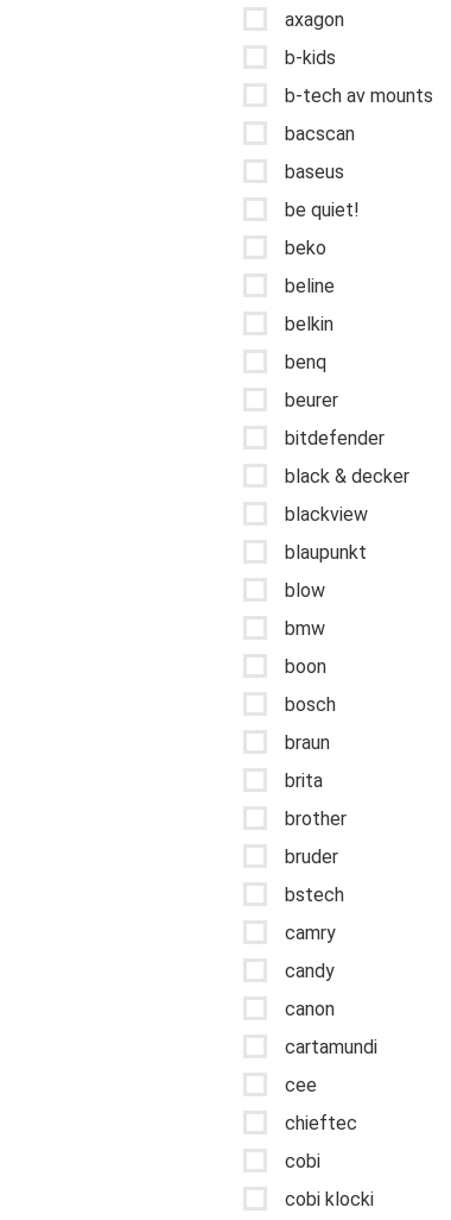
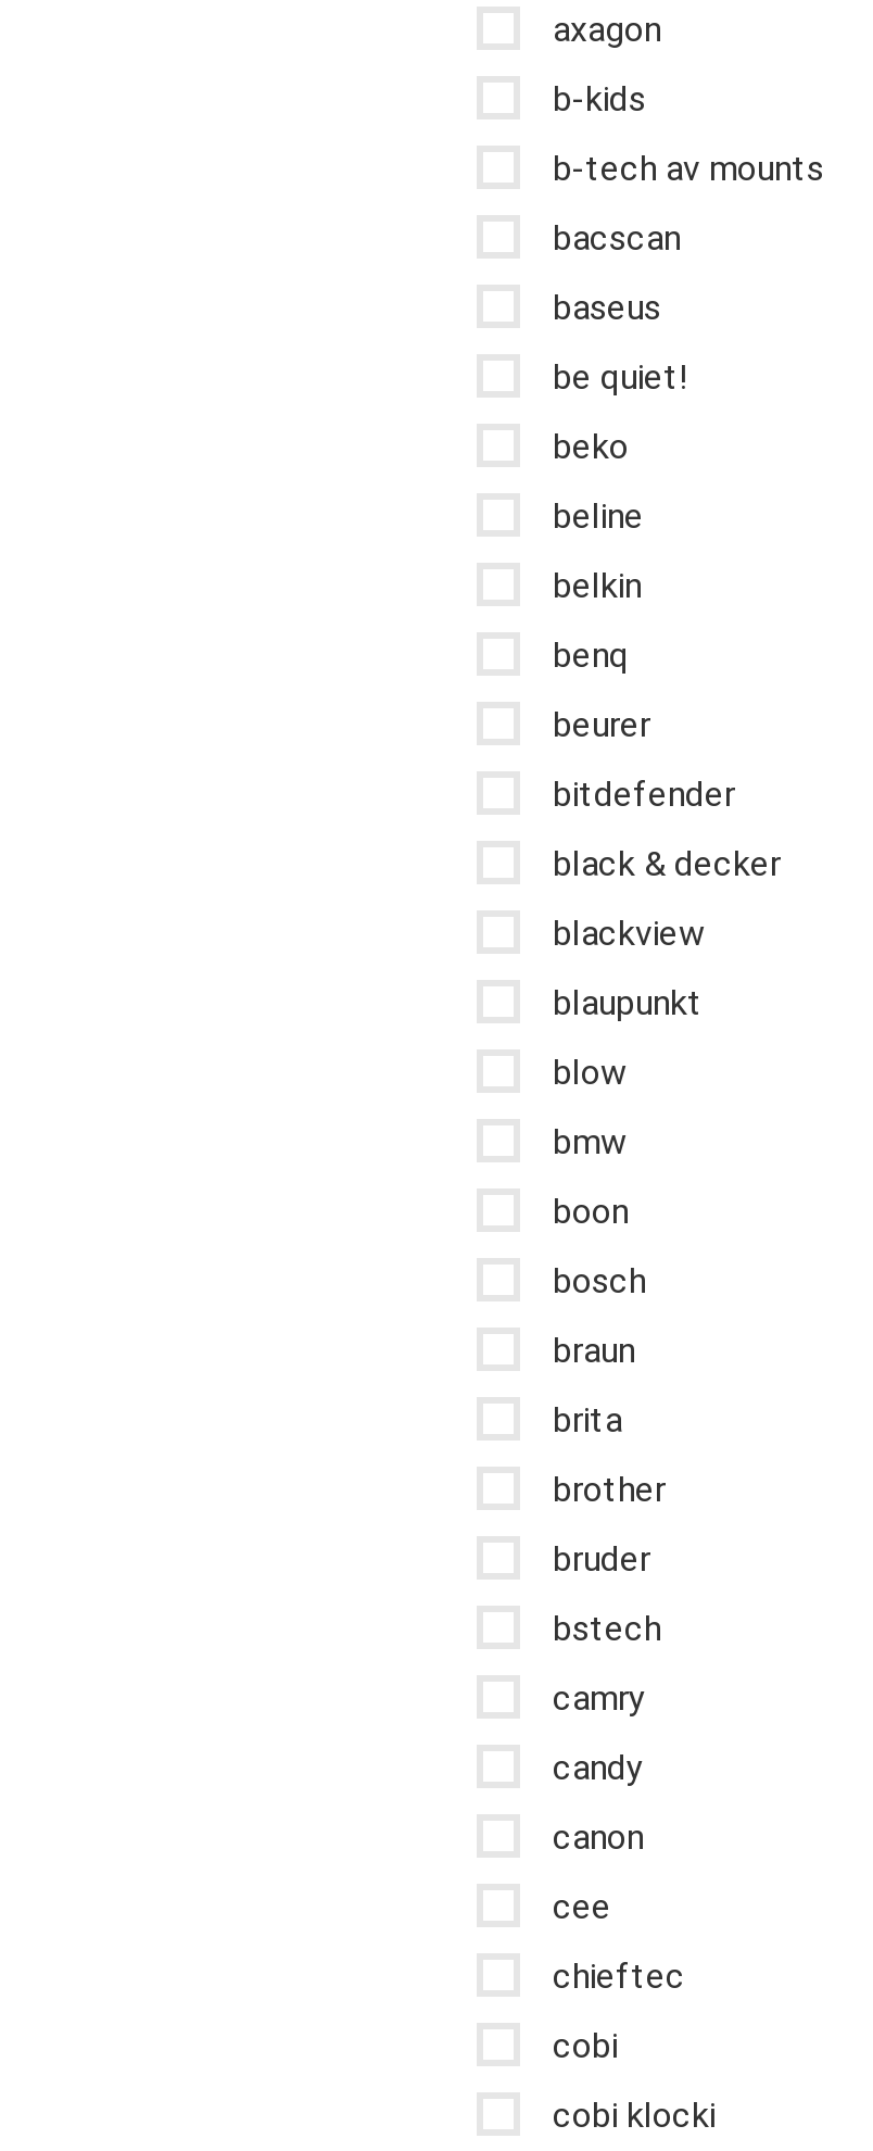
[285,1036,377,1059] cartamundi -> none

